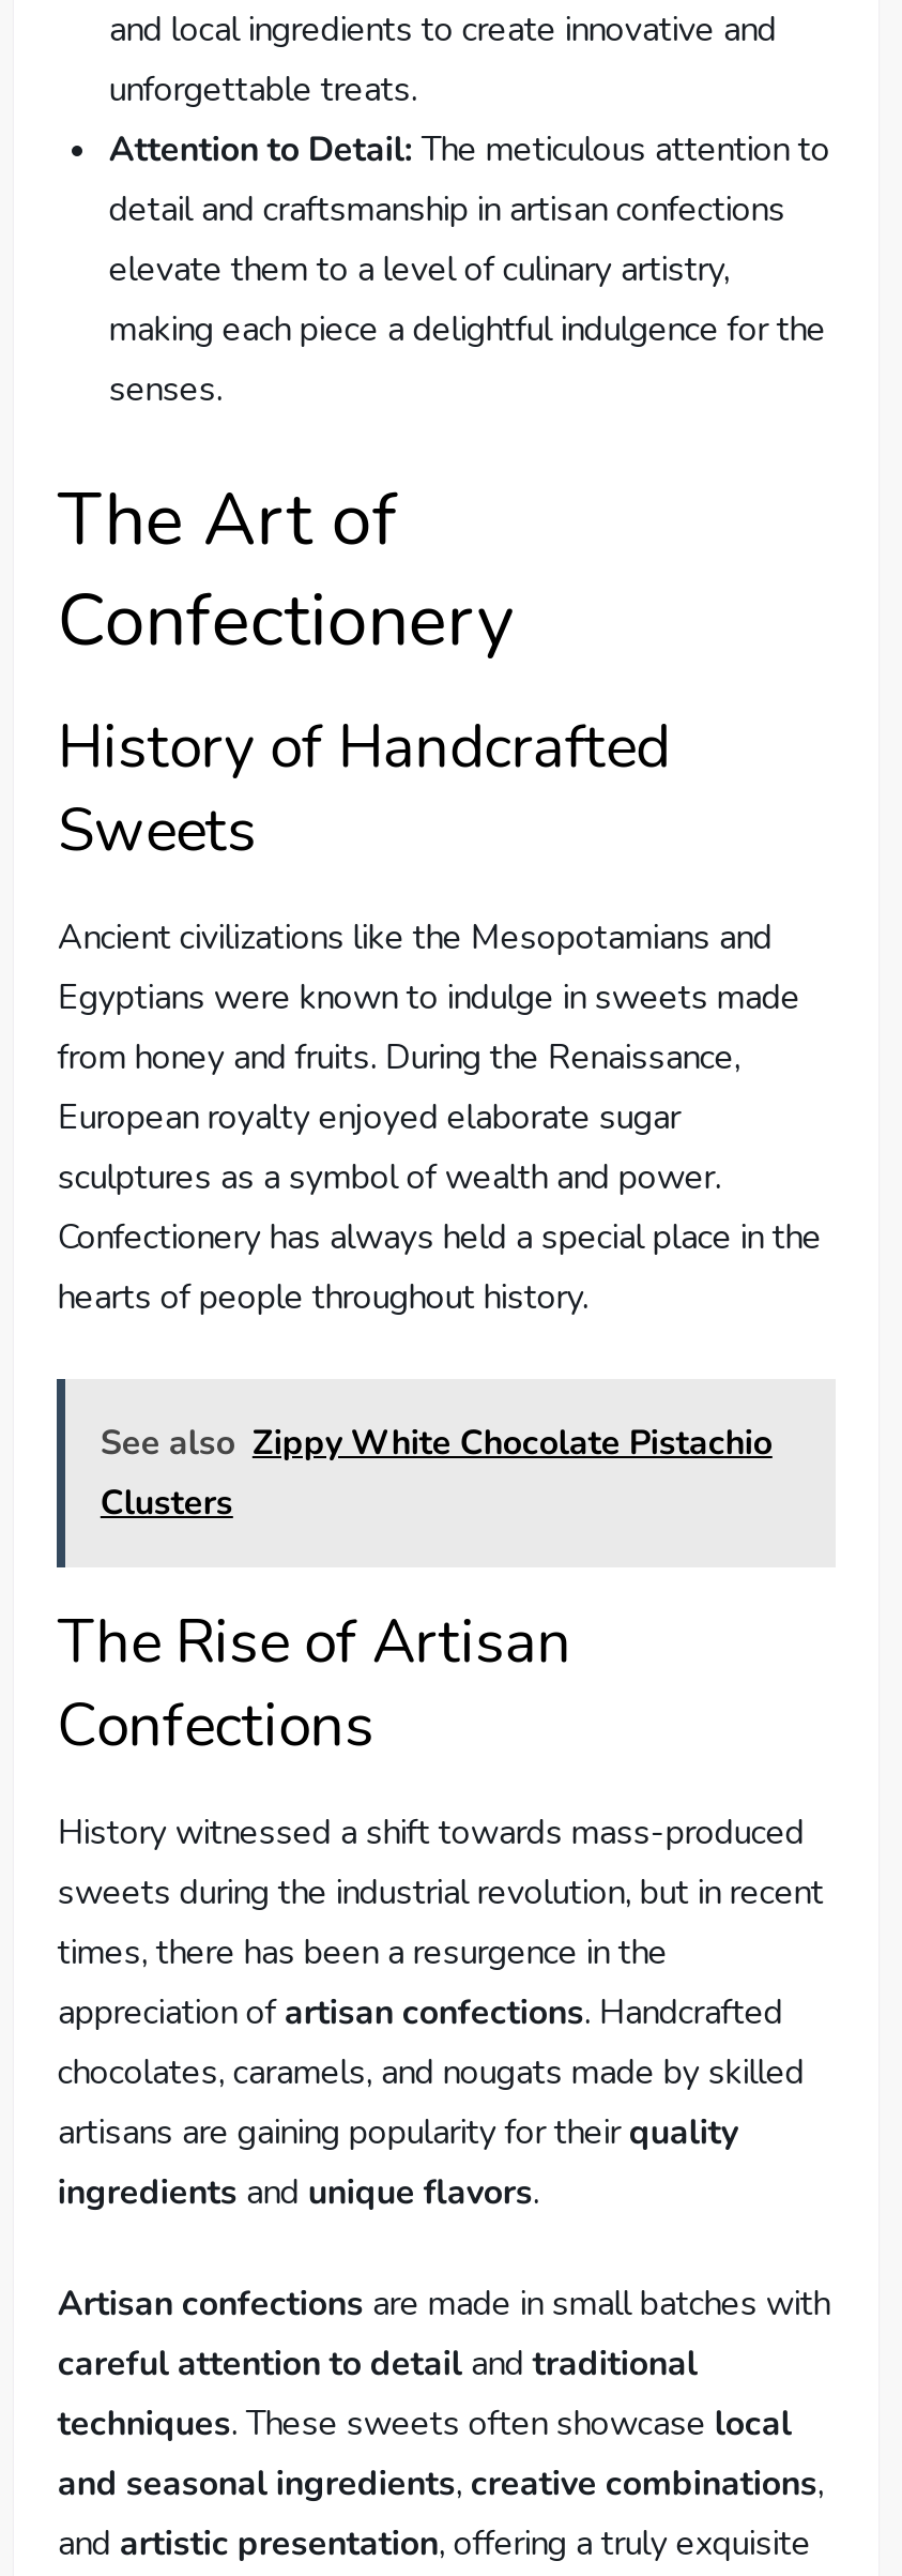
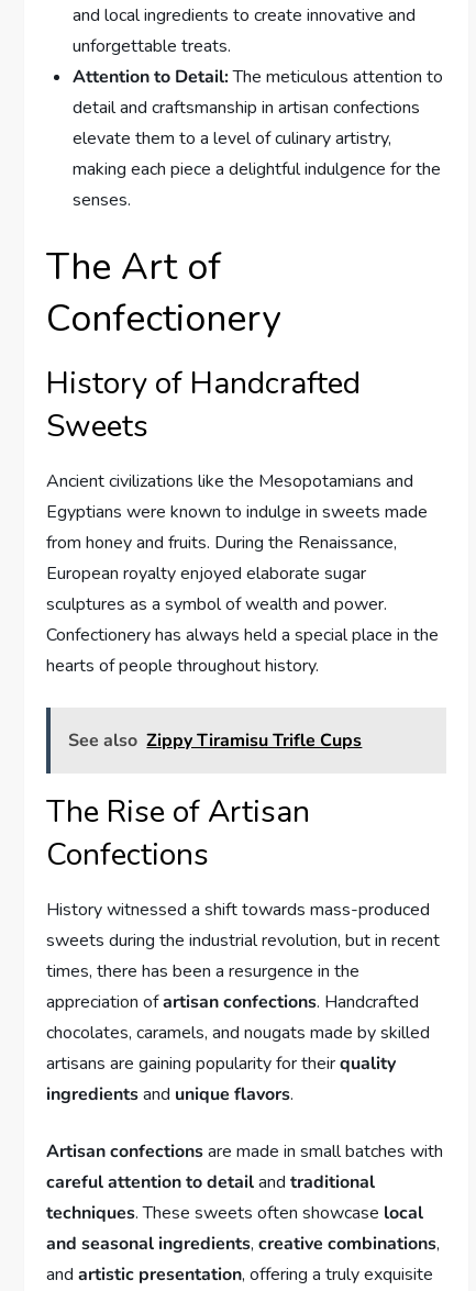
[100,1420,772,1527] See also Zippy White Chocolate Pistachio | Clusters -> [69,728,362,753] See also Zippy Tiramisu Trifle Cups

